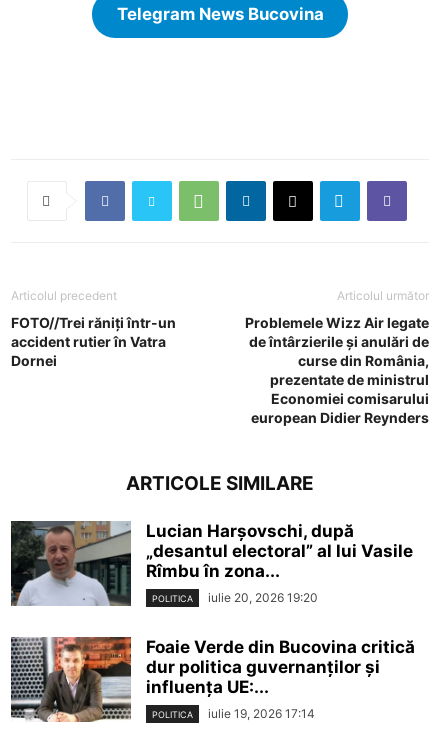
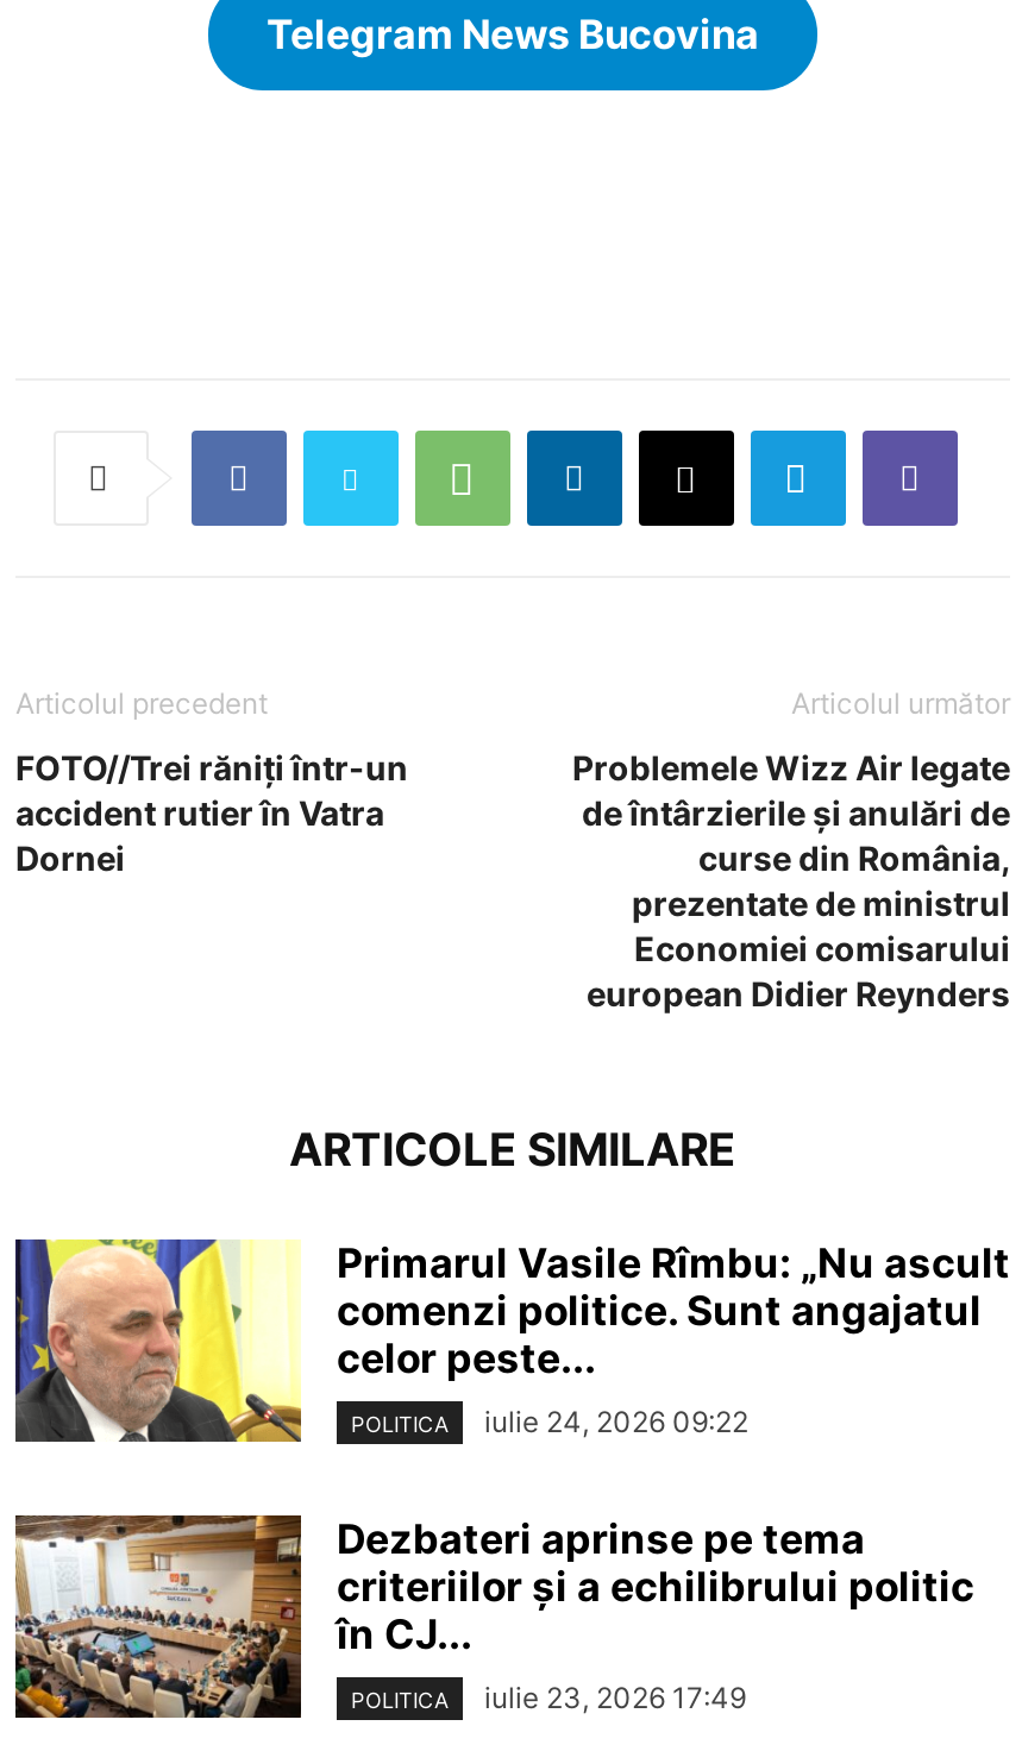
[11,520,413,606] [image] | Lucian Harșovschi, după | „desantul electoral” al lui Vasile | Rîmbu în zona... -> [15,1237,1010,1444] [image] | Primarul Vasile Rîmbu: „Nu ascult | comenzi politice. Sunt angajatul | celor peste...
[152,590,318,605] POLITICA iulie 20, 2026 19:20 -> [351,1403,748,1438] POLITICA iulie 24, 2026 09:22
[10,637,415,723] [image] | Foaie Verde din Bucovina critică | dur politica guvernanților și | influența UE:... -> [13,1513,974,1720] [image] | Dezbateri aprinse pe tema | criteriilor și a echilibrului politic | în CJ...
[152,706,315,721] POLITICA iulie 19, 2026 17:14 -> [351,1679,746,1715] POLITICA iulie 23, 2026 17:49

